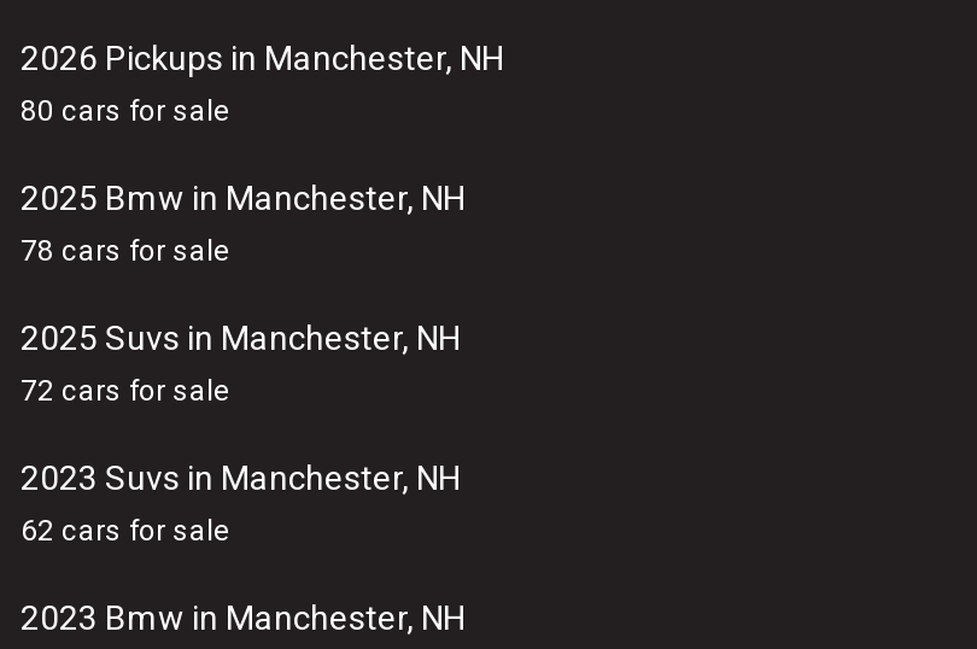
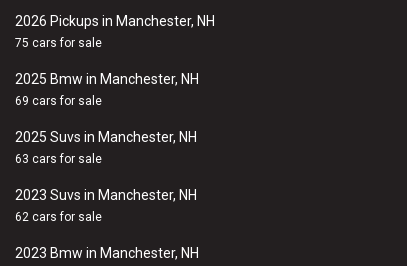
[21,94,230,128] 80 cars for sale -> [15,36,102,50] 75 cars for sale
[21,234,230,268] 78 cars for sale -> [15,94,102,108] 69 cars for sale
[21,374,230,408] 72 cars for sale -> [15,152,102,166] 63 cars for sale

